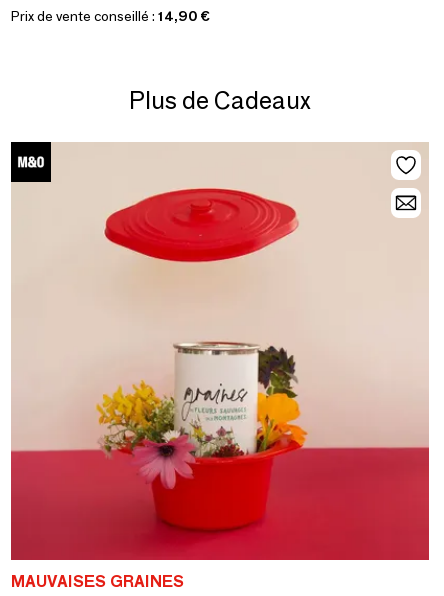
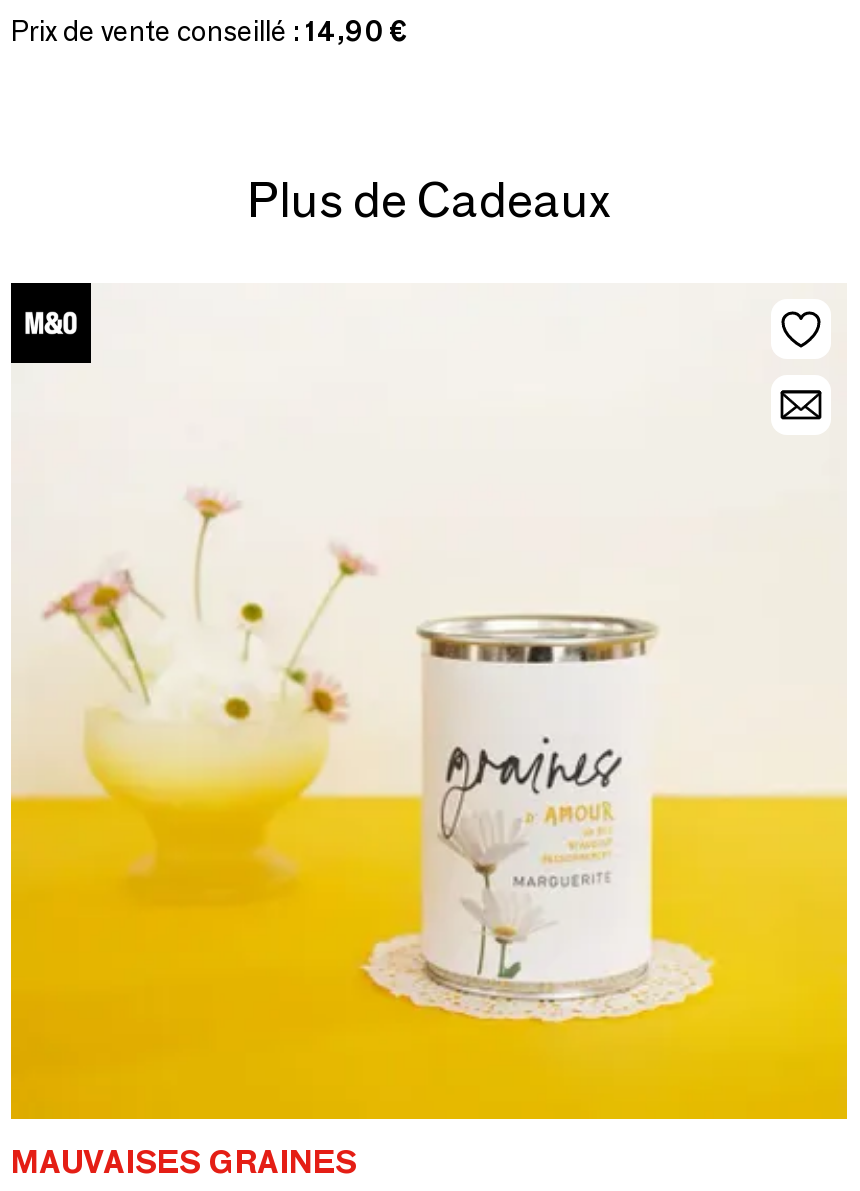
[10,143,430,561] [image] -> [9,287,849,1121] [image]

